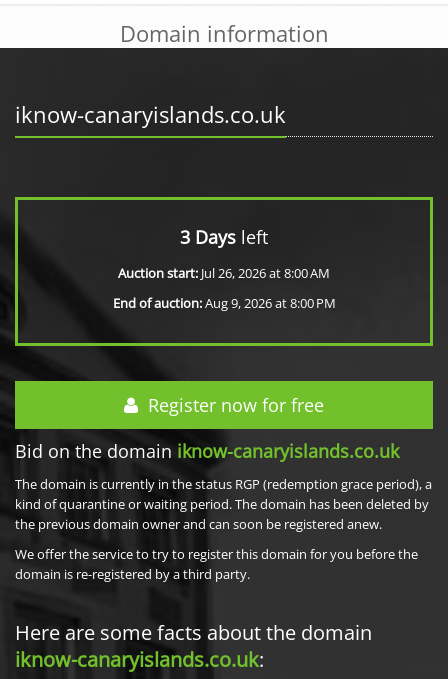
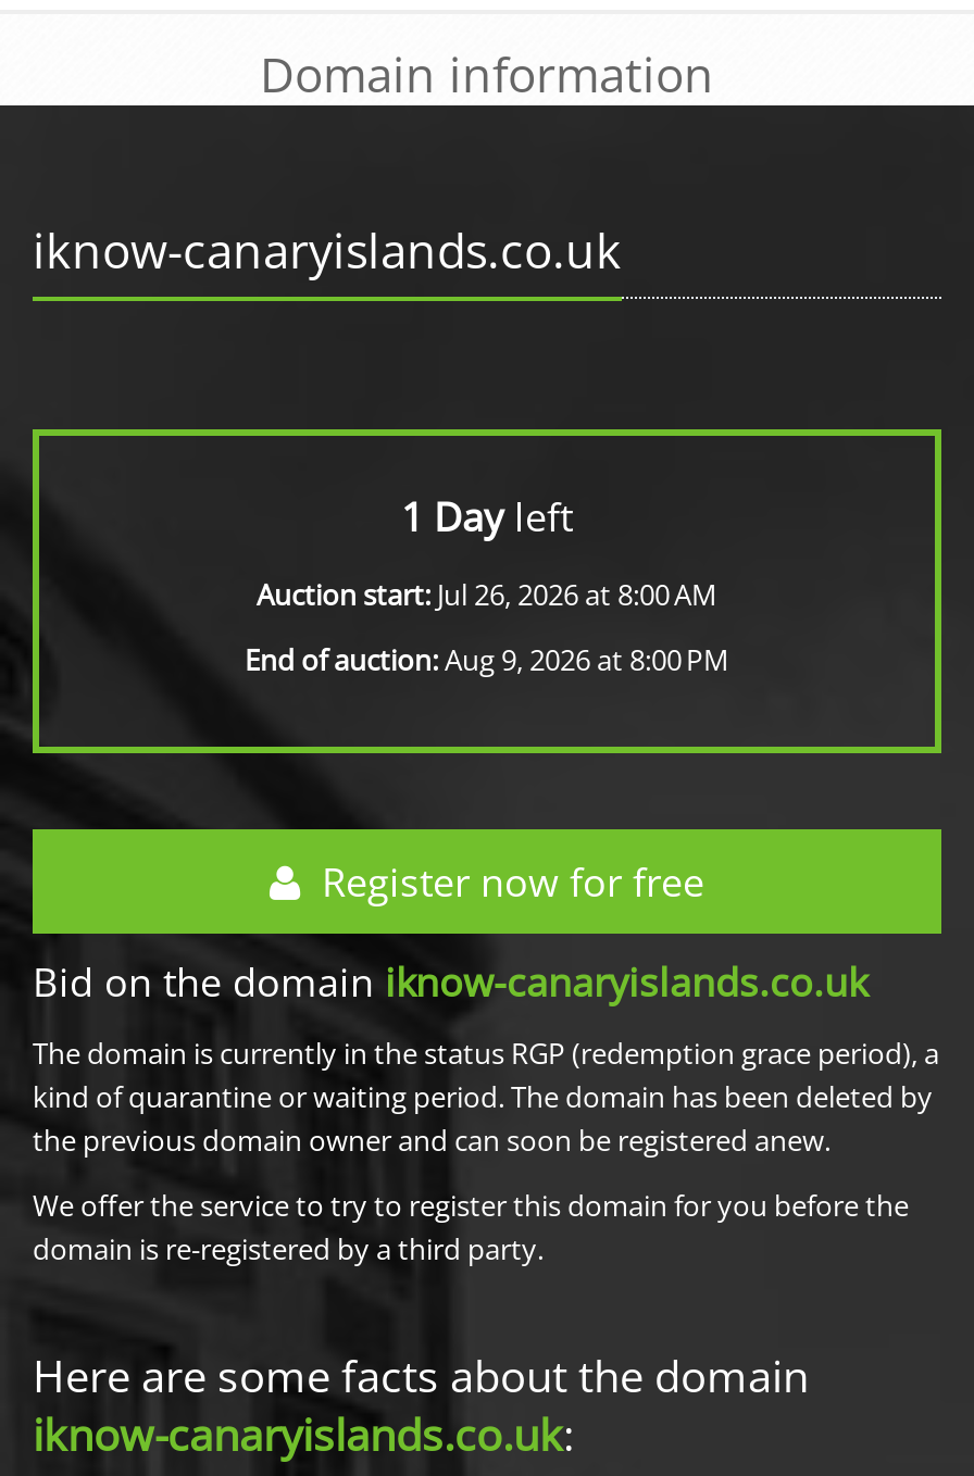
[180,225,268,249] 3 Days left -> [401,490,573,542] 1 Day left

